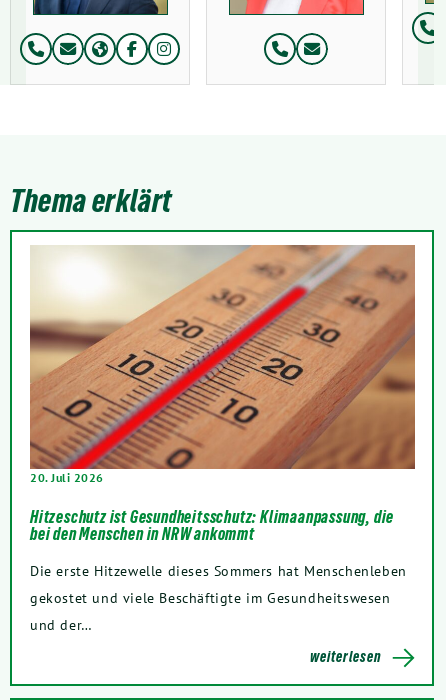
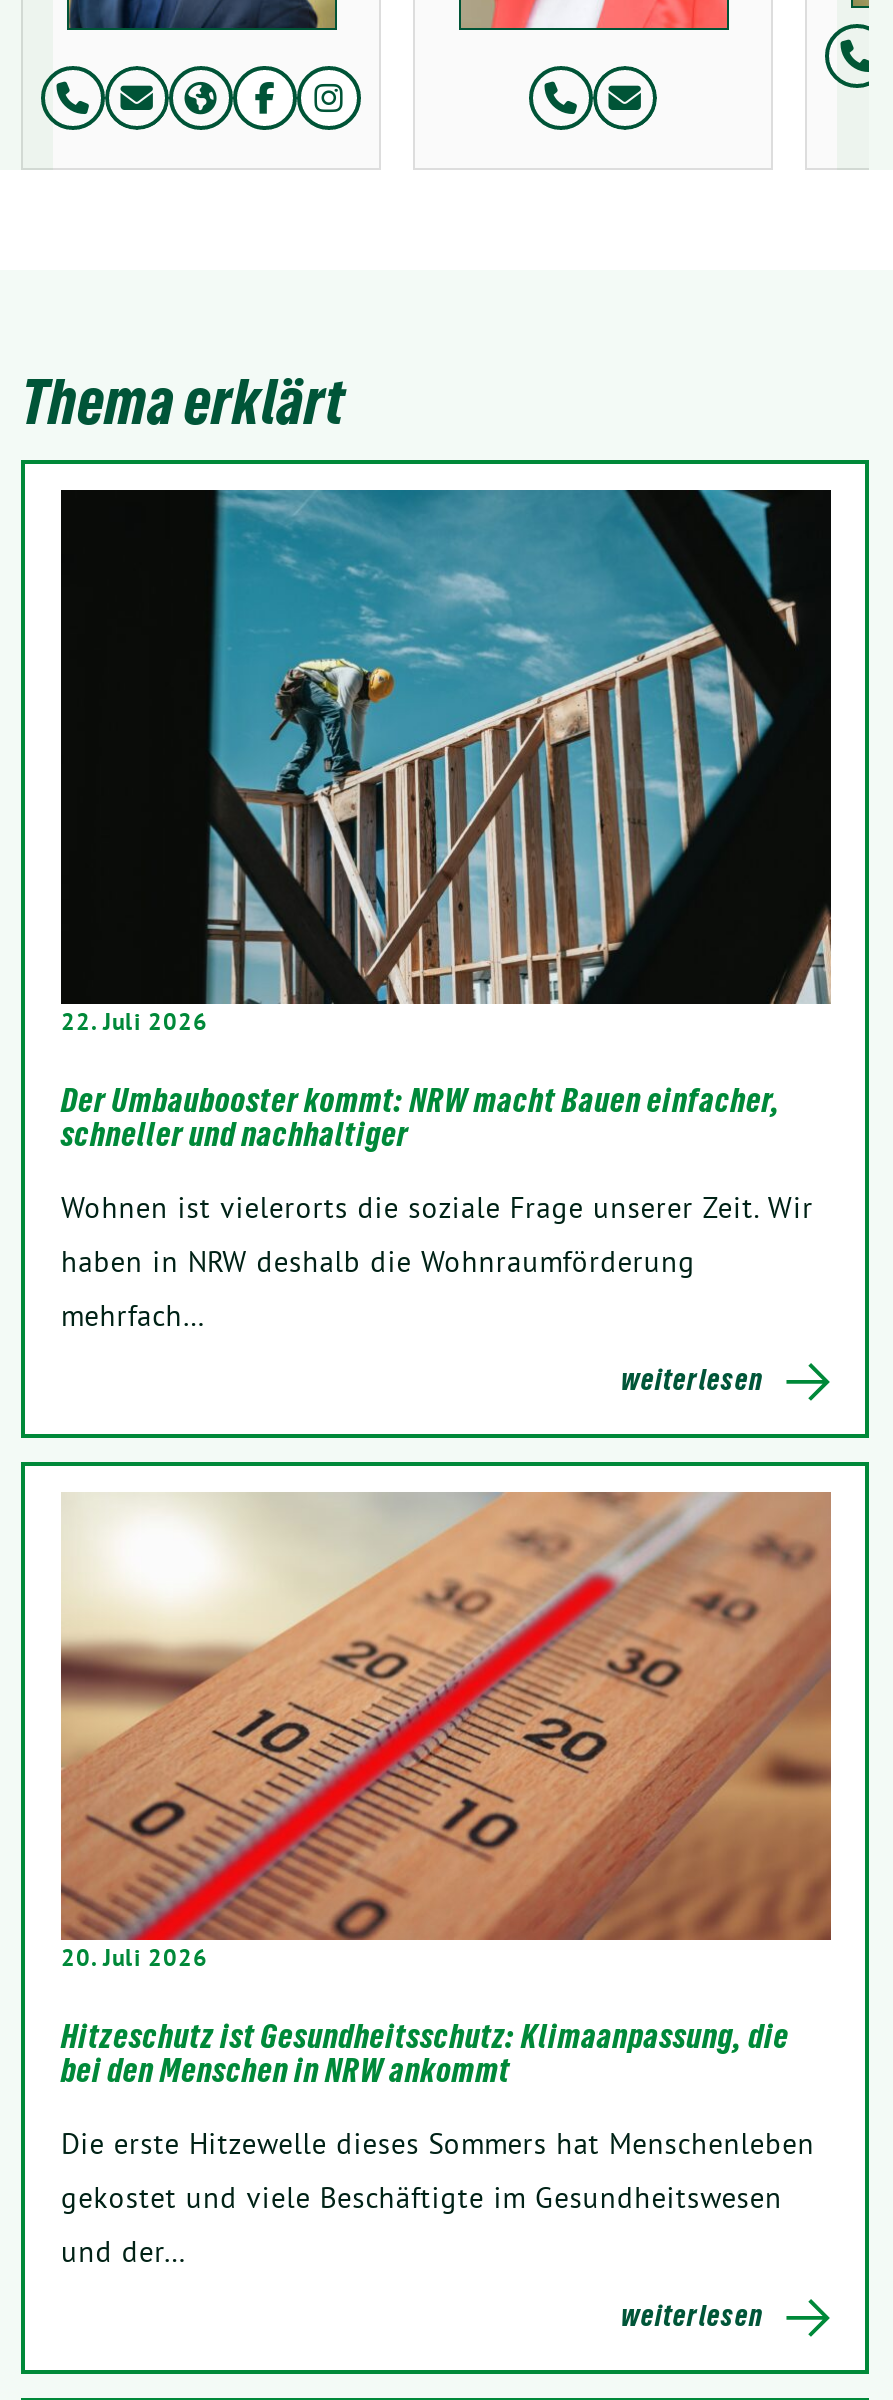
none -> [59,488,833,1396] [image] | 22. Juli 2026 | Der Umbaubooster kommt: NRW macht Bauen einfacher, | schneller und nachhaltiger | Wohnen ist vielerorts die soziale Frage unserer Zeit. Wir | haben in NRW deshalb die Wohnraumförderung | mehrfach… | weiterlesen

